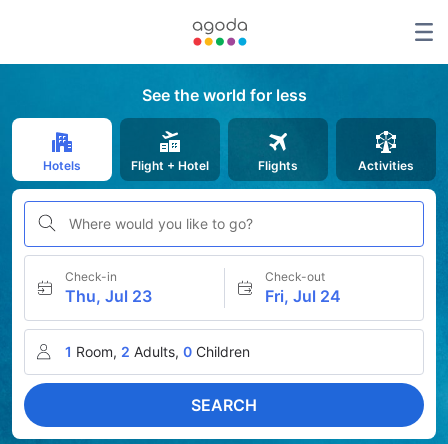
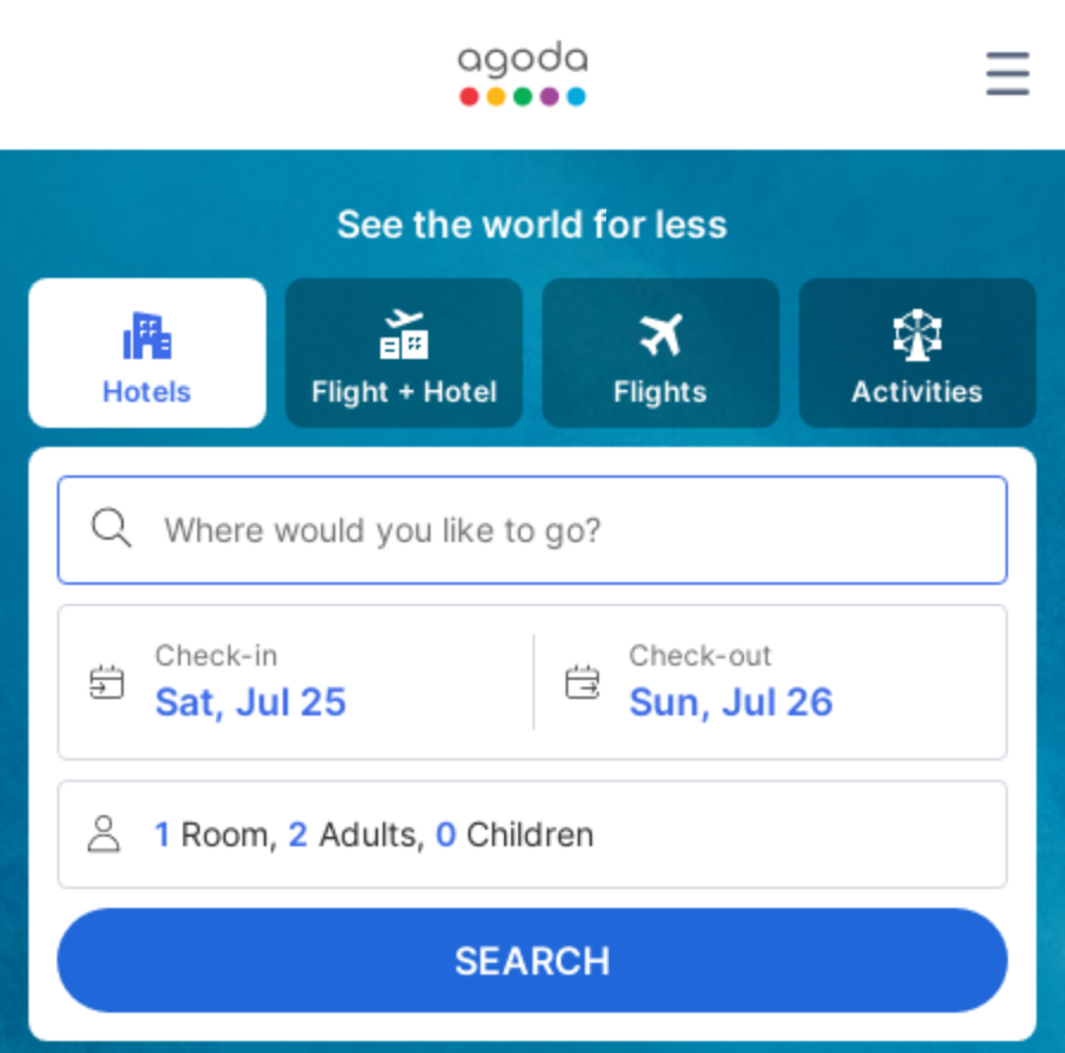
[65,286,152,306] Thu, Jul 23 -> [155,677,347,725] Sat, Jul 25
[264,286,340,306] Fri, Jul 24 -> [629,677,833,725] Sun, Jul 26

